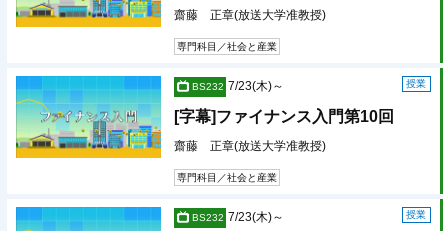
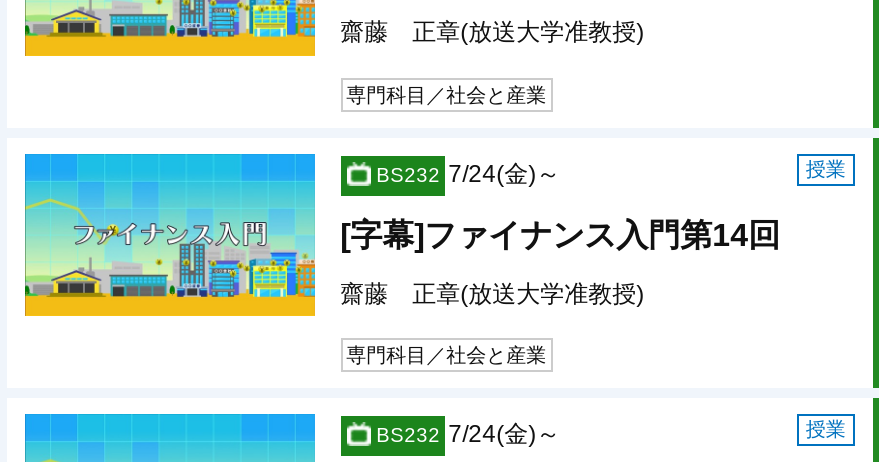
[192,79,284,93] BS232 7/23(木)～ -> [376,159,560,187] BS232 7/24(金)～
[174,108,394,125] [字幕]ファイナンス入門第10回 -> [340,217,780,251] [字幕]ファイナンス入門第14回
[192,210,284,224] BS232 7/23(木)～ -> [376,420,560,448] BS232 7/24(金)～

